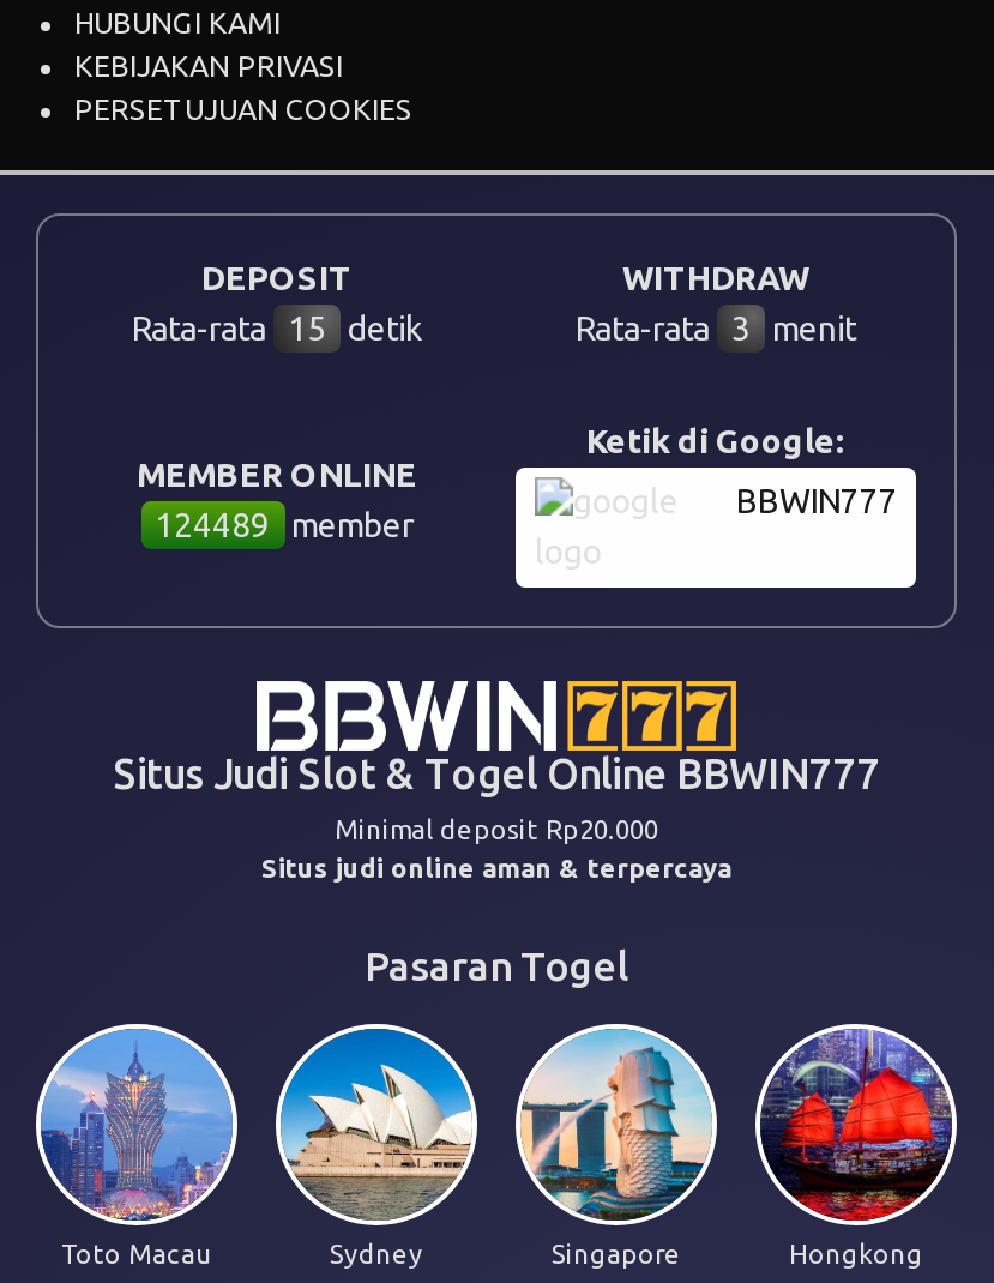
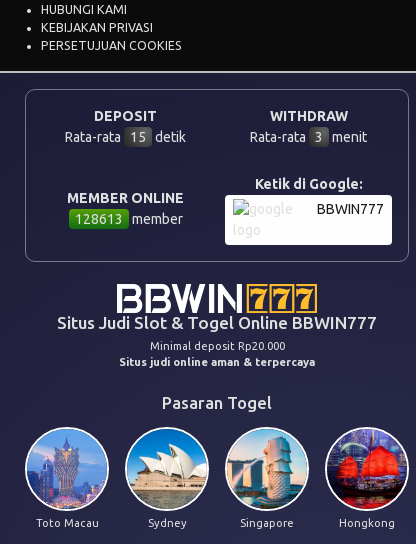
[155,507,414,545] 124489 member -> [74,211,182,227] 128613 member

